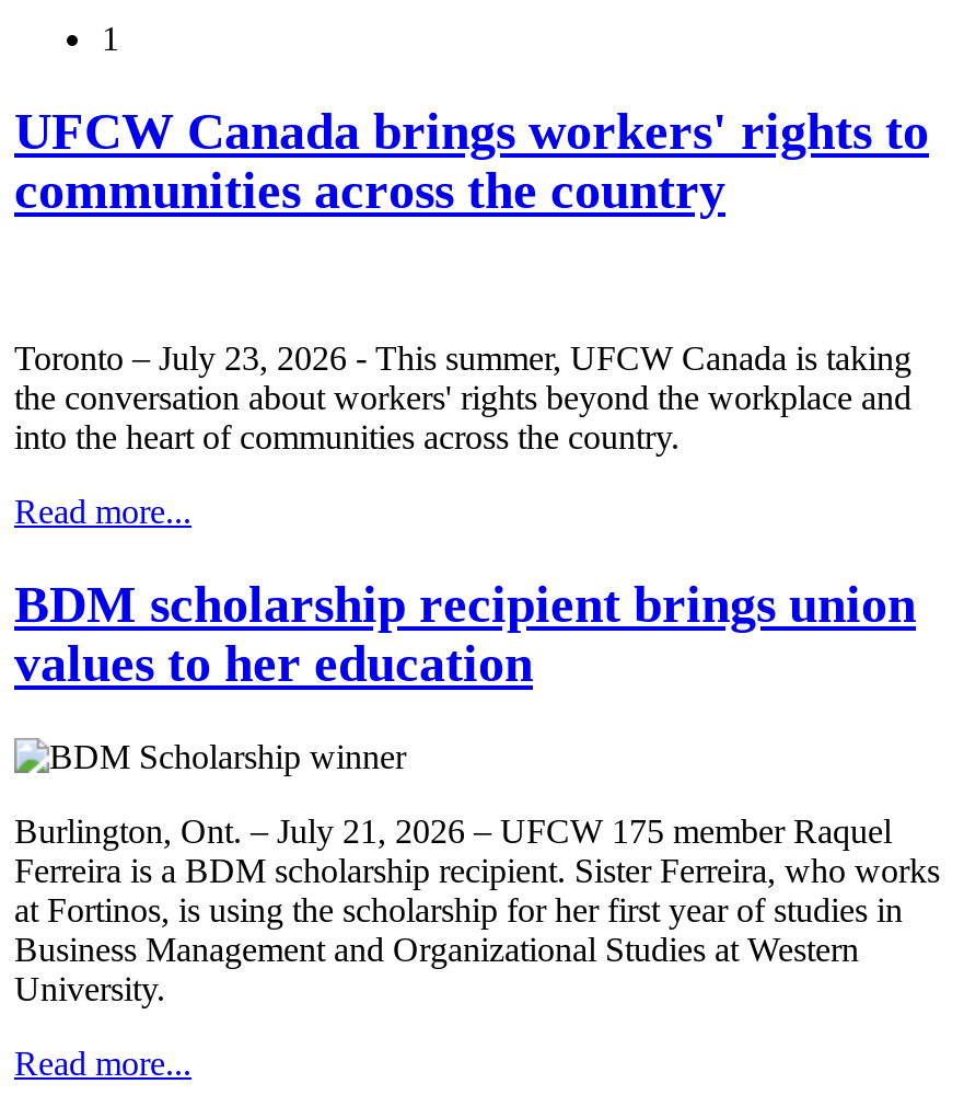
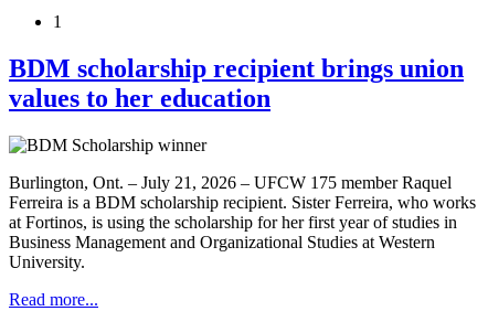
[14,103,929,530] UFCW Canada brings workers' rights to | communities across the country | Toronto – July 23, 2026 - This summer, UFCW Canada is taking | the conversation about workers' rights beyond the workplace and | into the heart of communities across the country. | Read more... -> none

